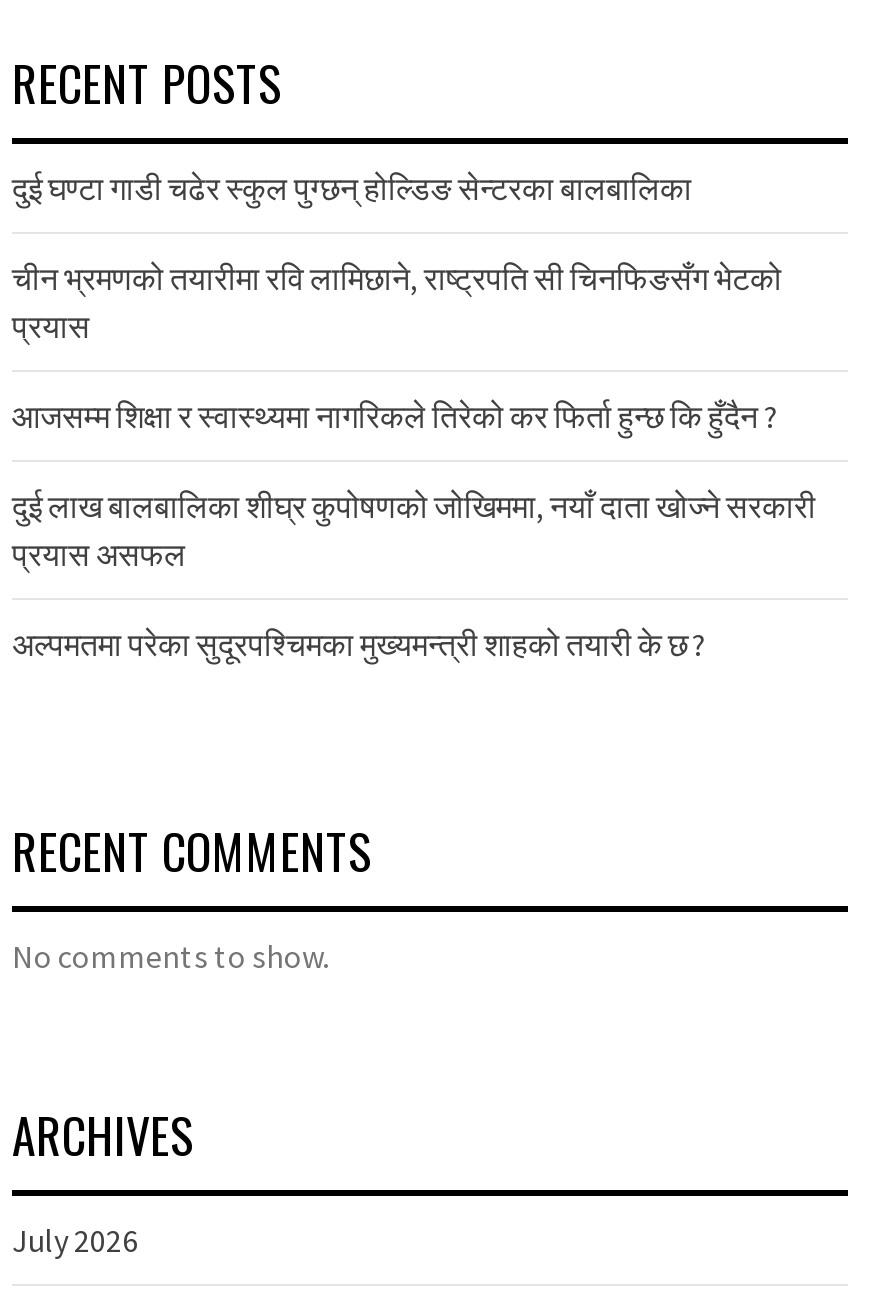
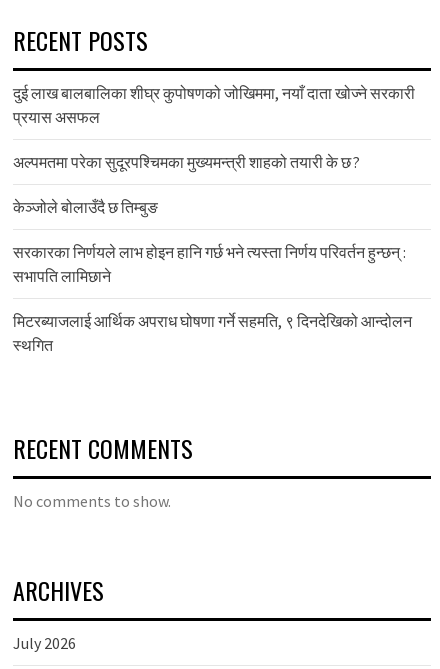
[12,169,782,437] दुई घण्टा गाडी चढेर स्कुल पुग्छन् होल्डिङ सेन्टरका बालबालिका | चीन भ्रमणको तयारीमा रवि लामिछाने, राष्ट्रपति सी चिनफिङसँग भेटको | प्रयास | आजसम्म शिक्षा र स्वास्थ्यमा नागरिकले तिरेको कर फिर्ता हुन्छ कि हुँदैन ? -> none
moved [12,487,816,665] -> [13,83,415,172]: दुई लाख बालबालिका शीघ्र कुपोषणको जोखिममा, नयाँ दाता खोज्ने सरकारी | प्रयास असफल | अल्पमतमा परेका सुदूरपश्चिमका मुख्यमन्त्री शाहको तयारी के छ ?
none -> [13,197,412,355] केञ्जोले बोलाउँदै छ तिम्बुङ | सरकारका निर्णयले लाभ होइन हानि गर्छ भने त्यस्ता निर्णय परिवर्तन हुन्छन् : | सभापति लामिछाने | मिटरब्याजलाई आर्थिक अपराध घोषणा गर्ने सहमति, ९ दिनदेखिको आन्दोलन | स्थगित

